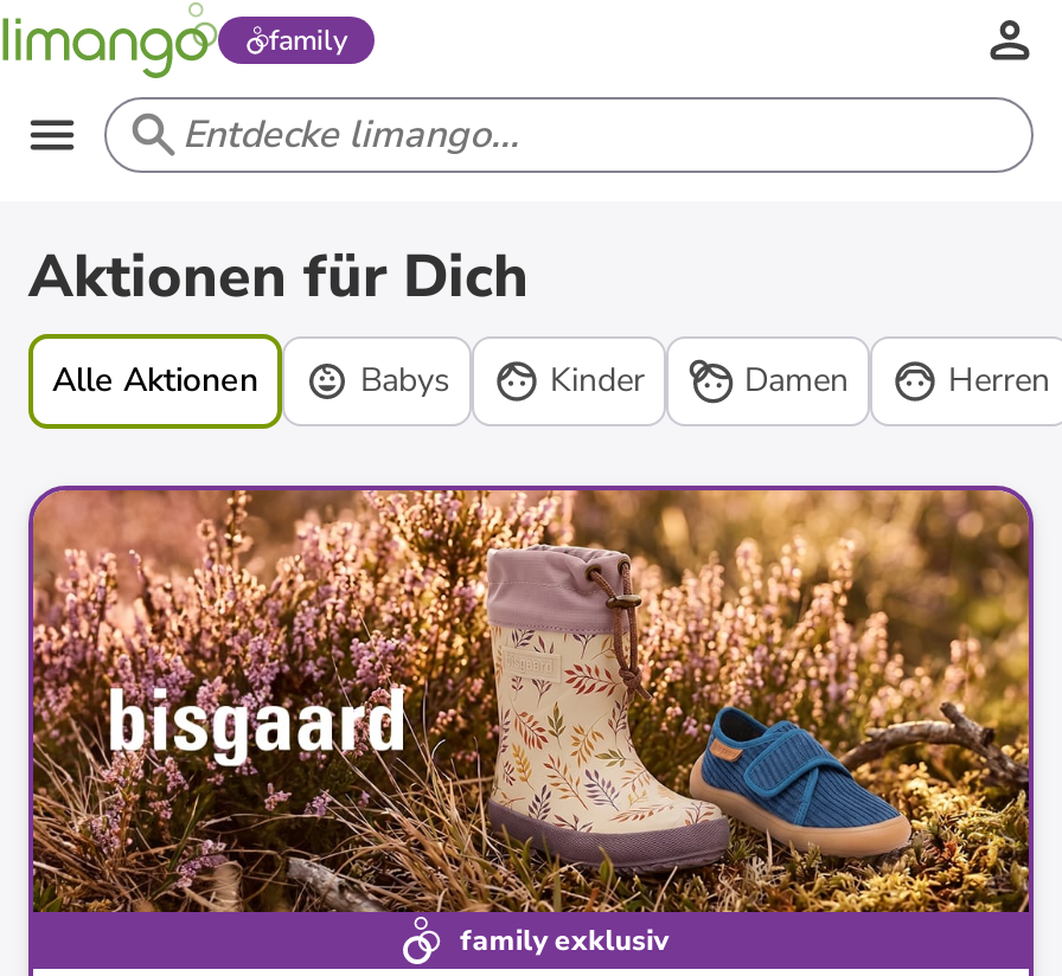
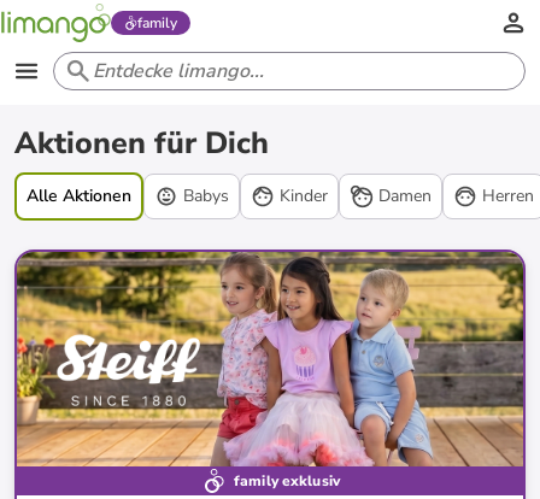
[31,488,1031,914] [image] -> [16,251,524,468] [image]

